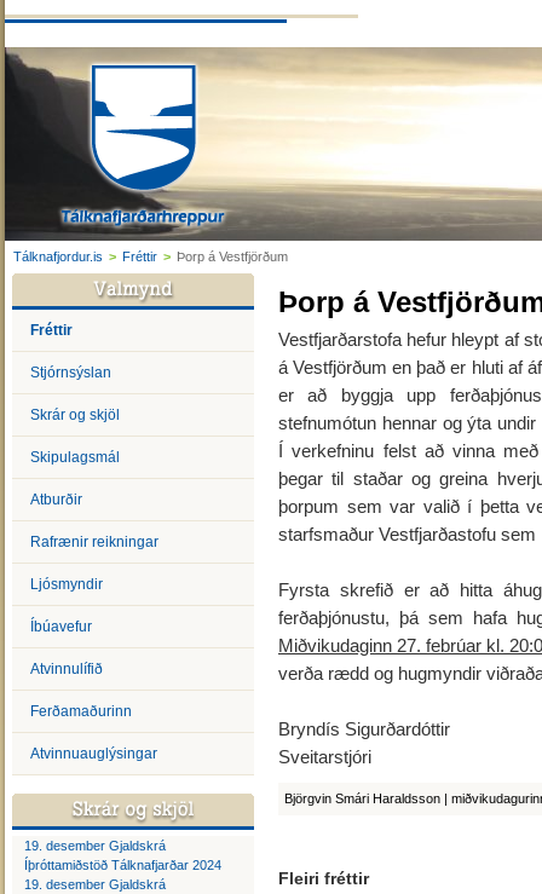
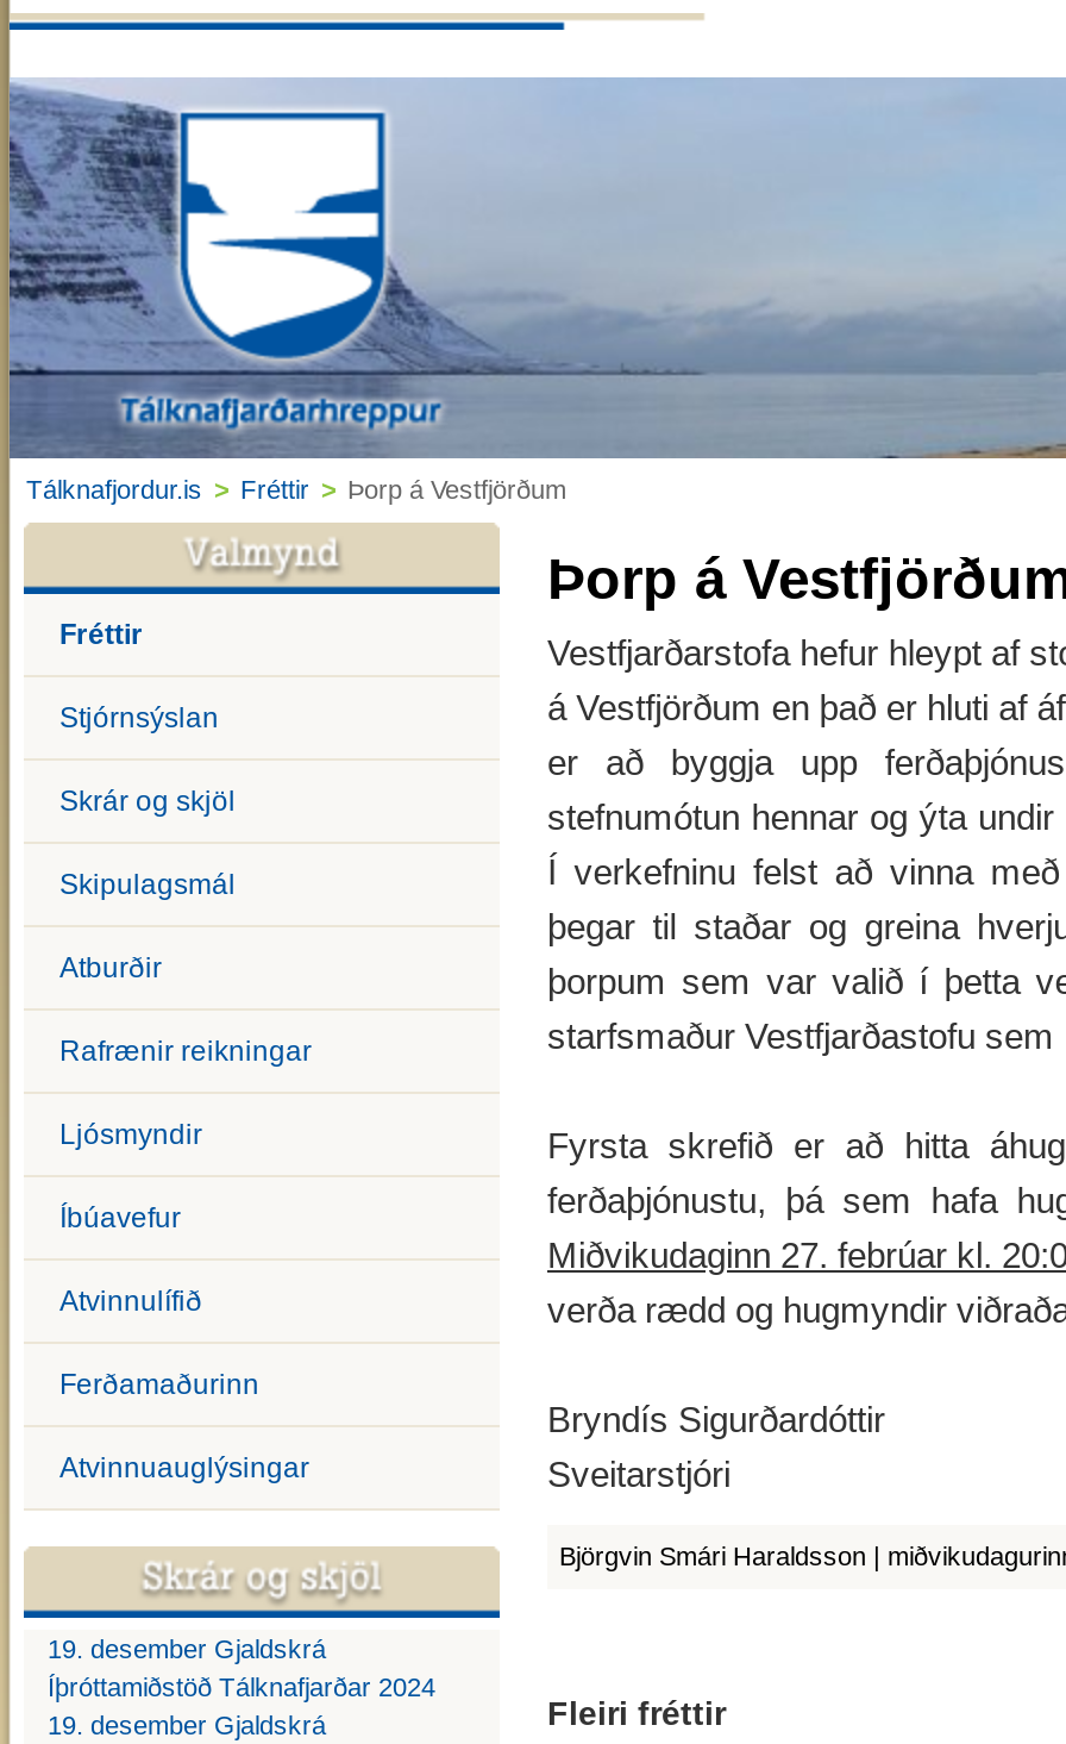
[4,47,538,241] [image] -> [7,77,1059,461] [image]

